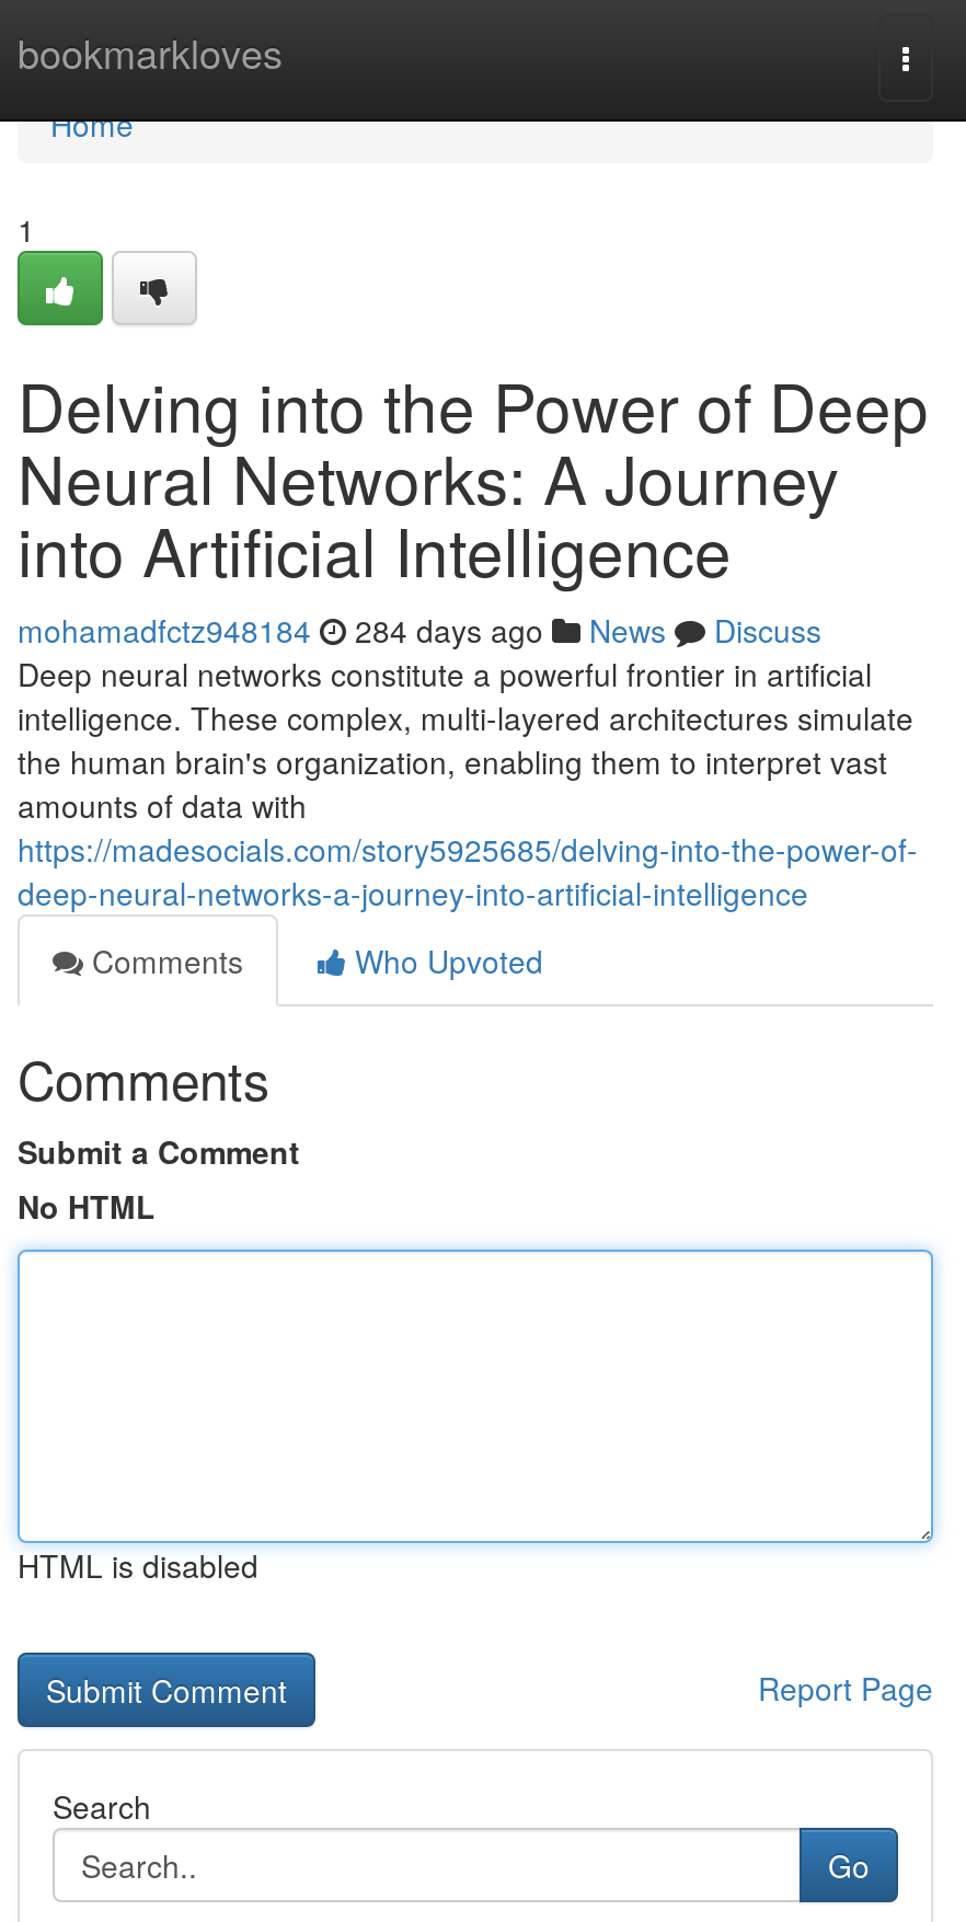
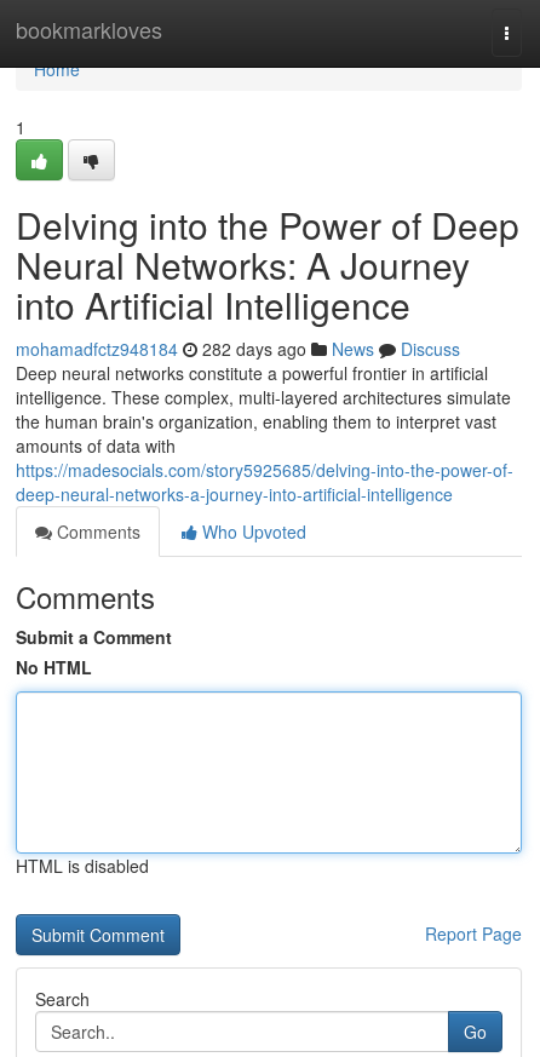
[18,608,821,652] mohamadfctz948184 284 days ago News Discuss -> [16,337,460,361] mohamadfctz948184 282 days ago News Discuss

